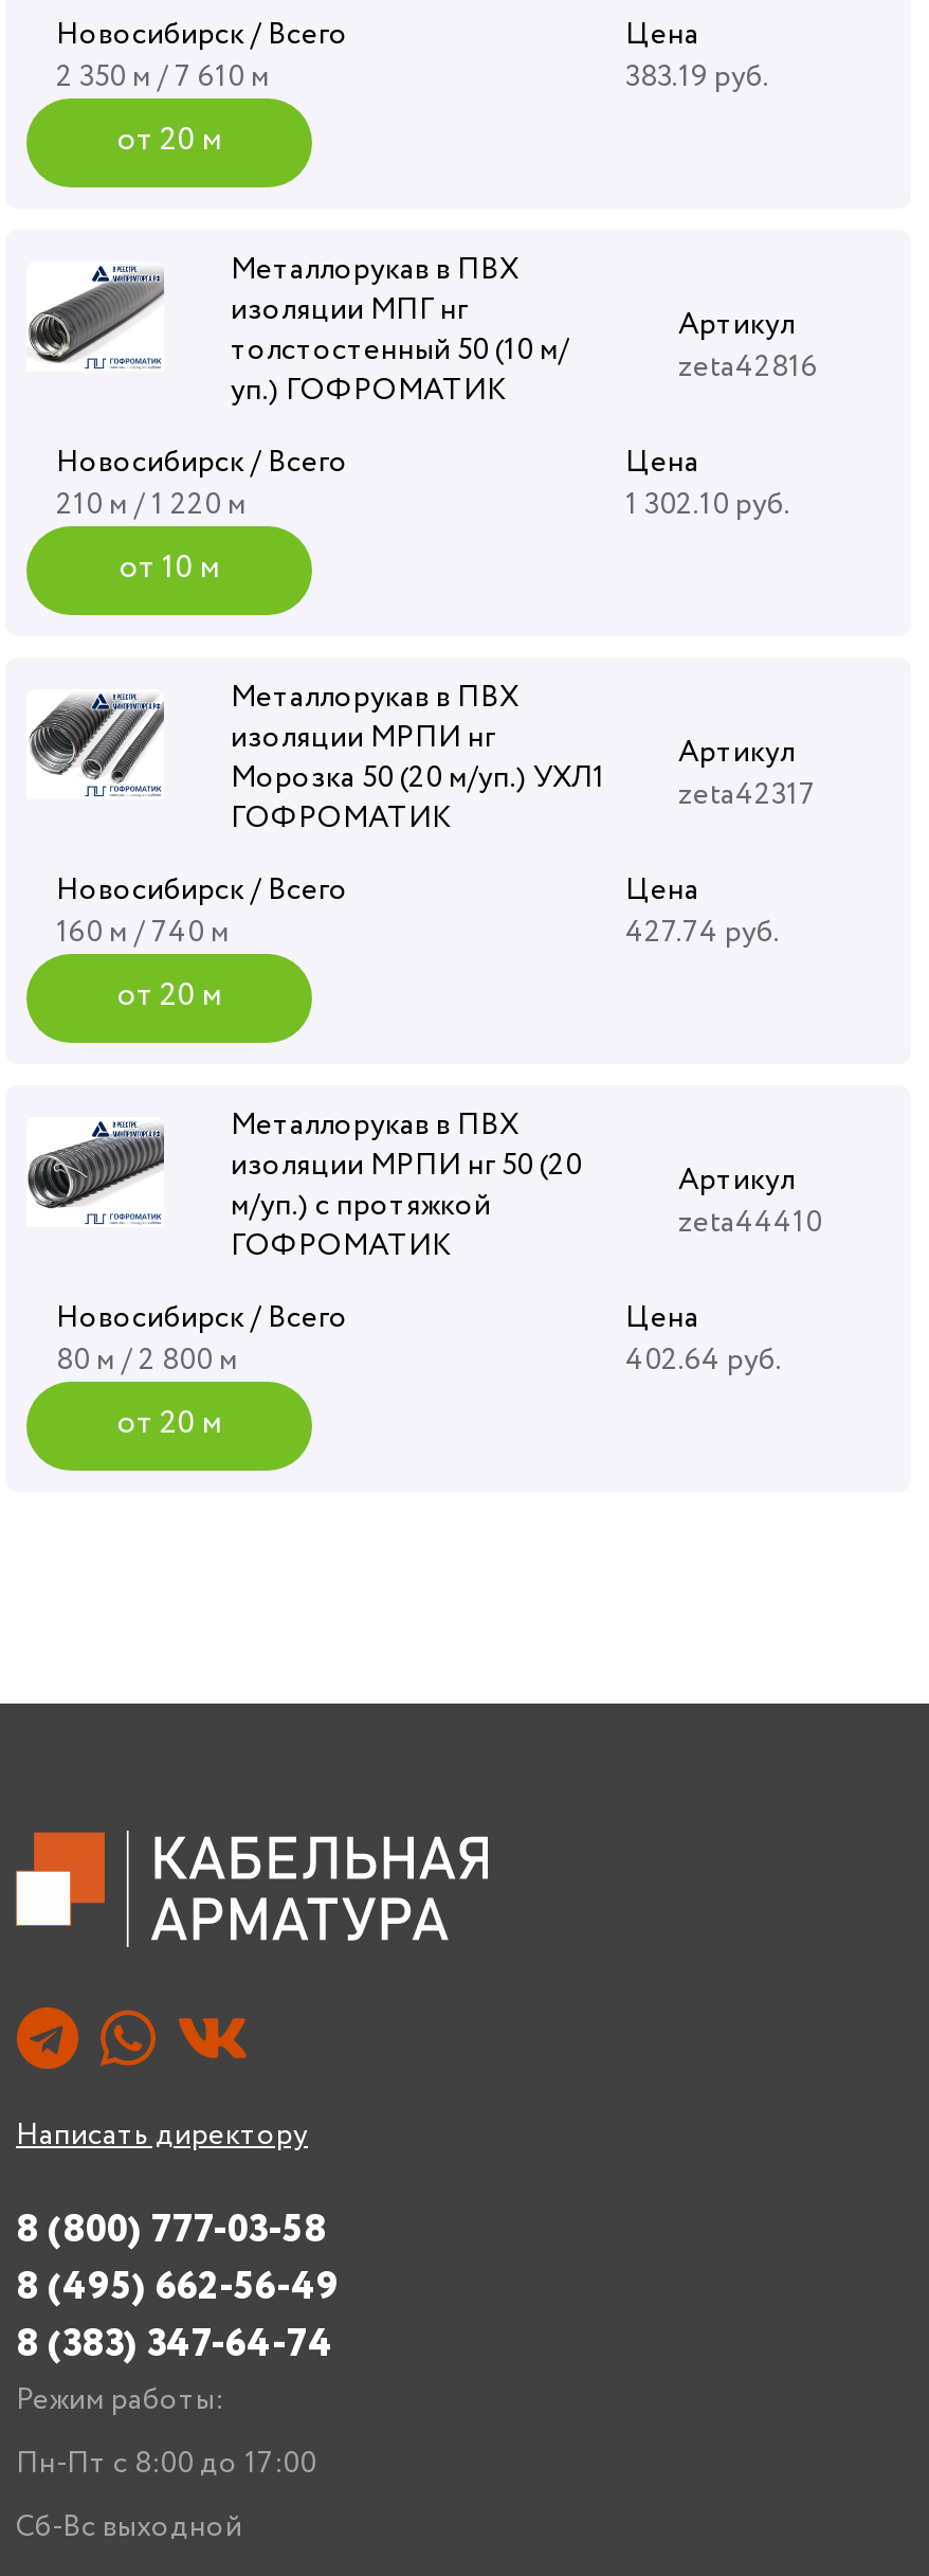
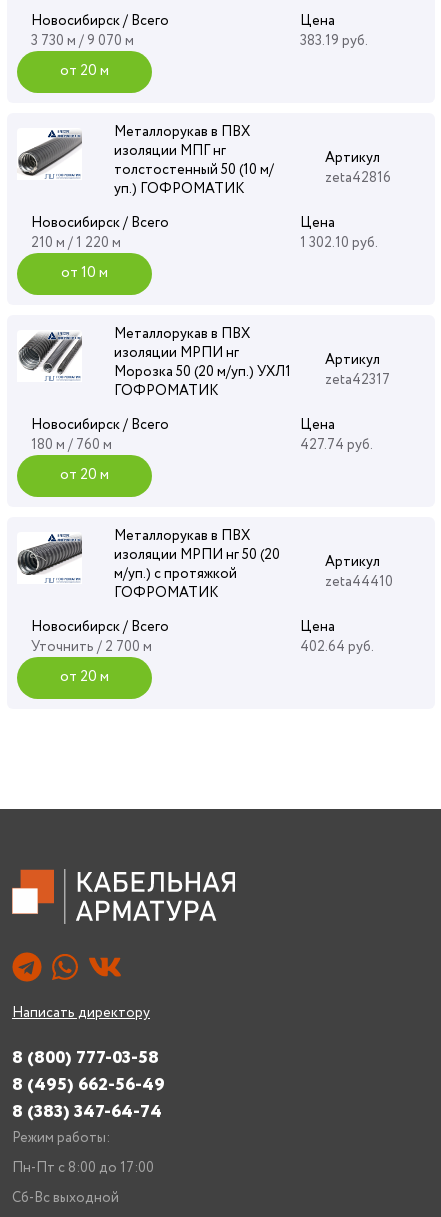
[56,55,270,98] 2 350 м / 7 610 м -> [31,31,134,51] 3 730 м / 9 070 м
[56,911,230,953] 160 м / 740 м -> [31,435,112,455] 180 м / 760 м
[56,1339,238,1381] 80 м / 2 800 м -> [31,637,152,657] Уточнить / 2 700 м

